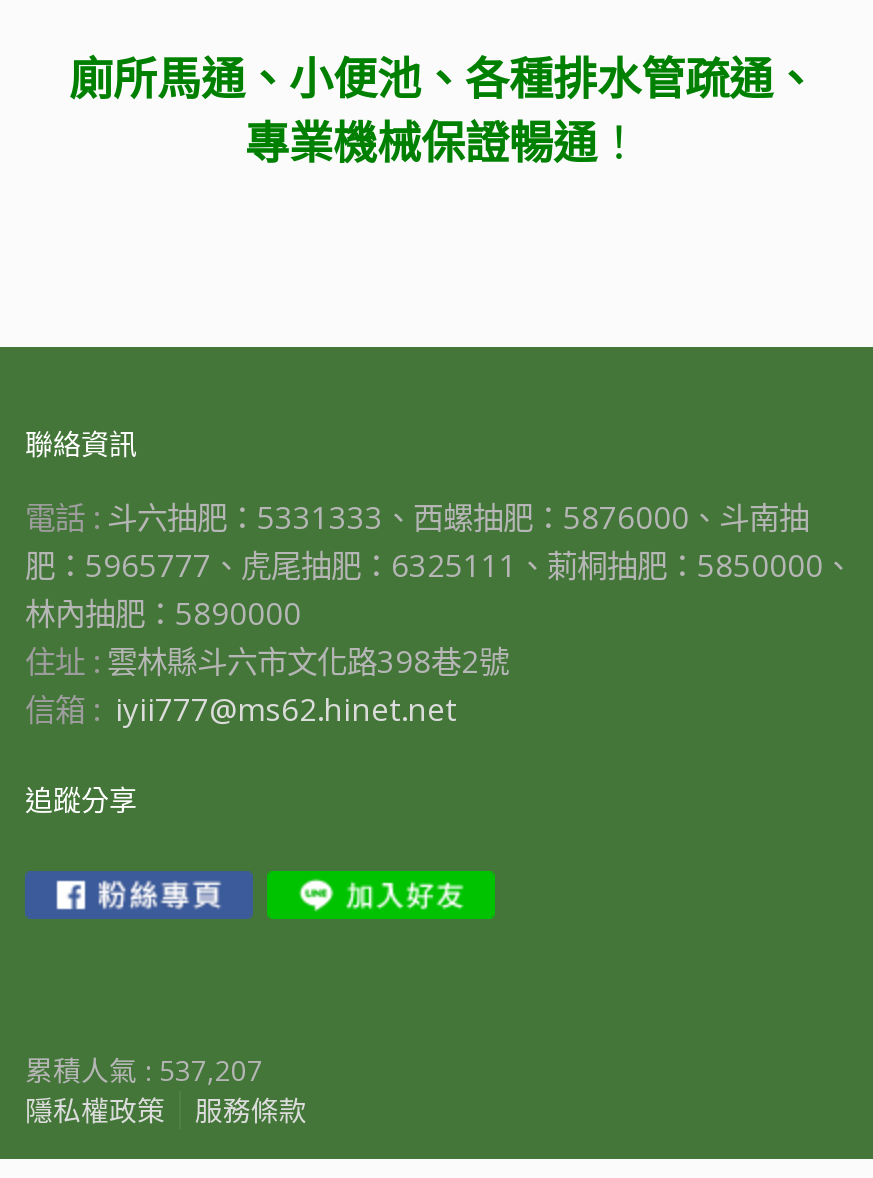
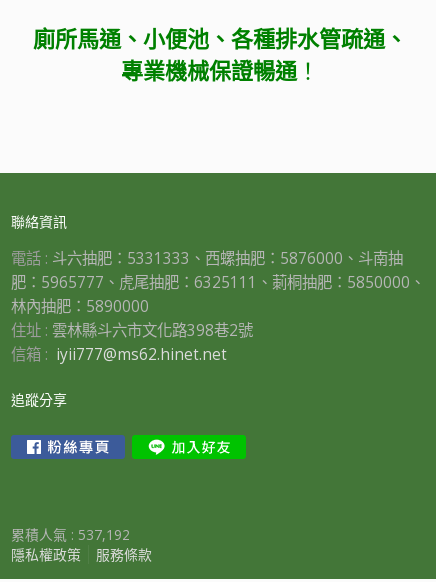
[25,1050,263,1088] 累積人氣 : 537,207 -> [11,525,130,544] 累積人氣 : 537,192

